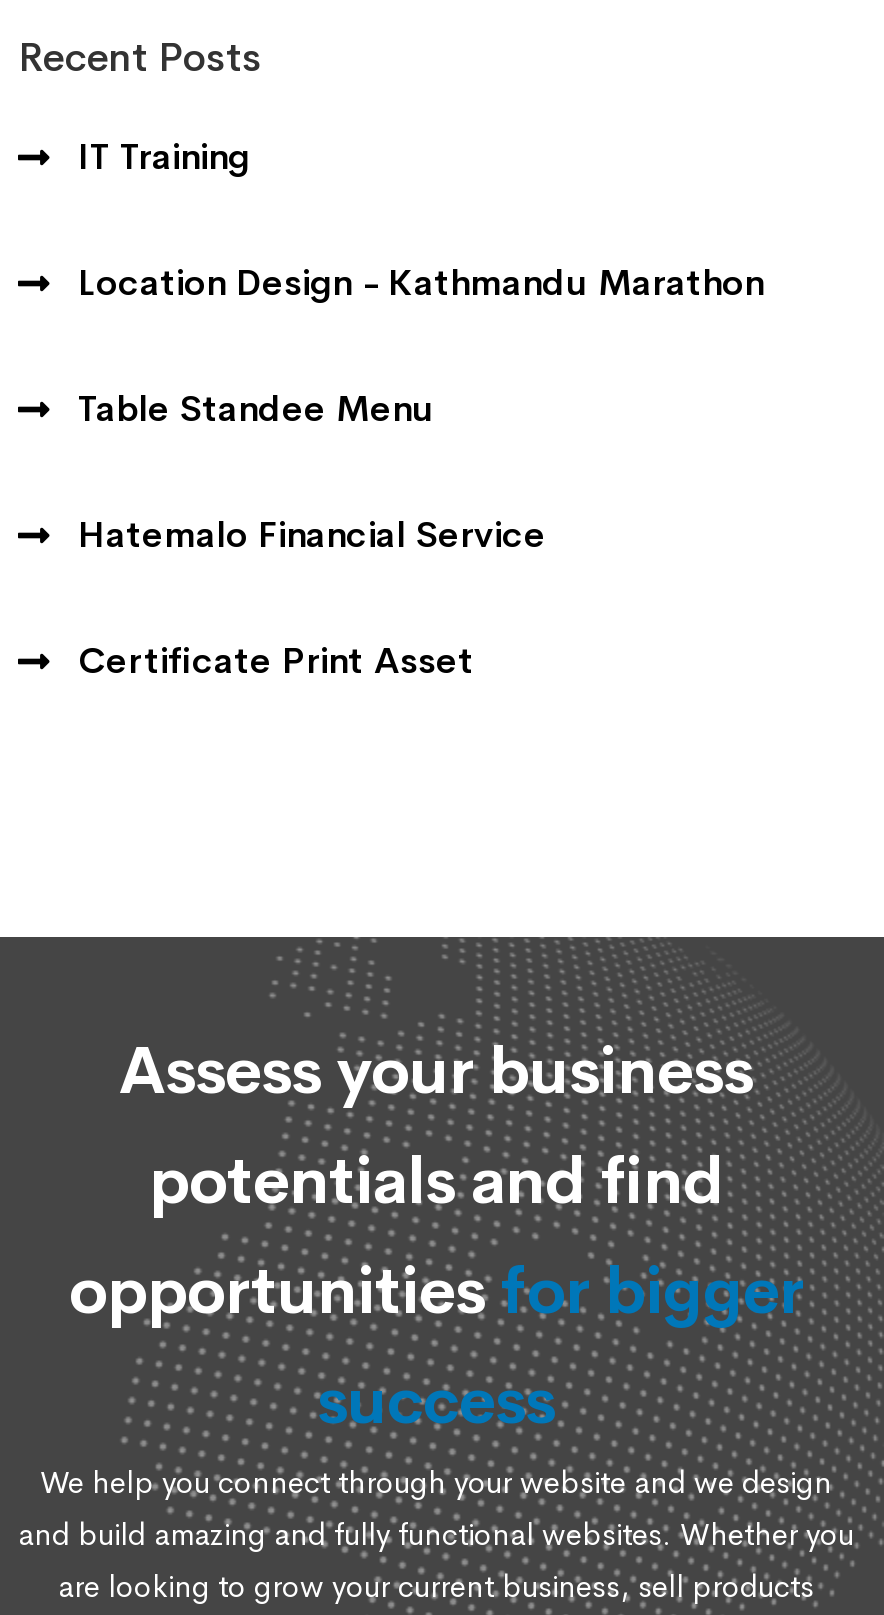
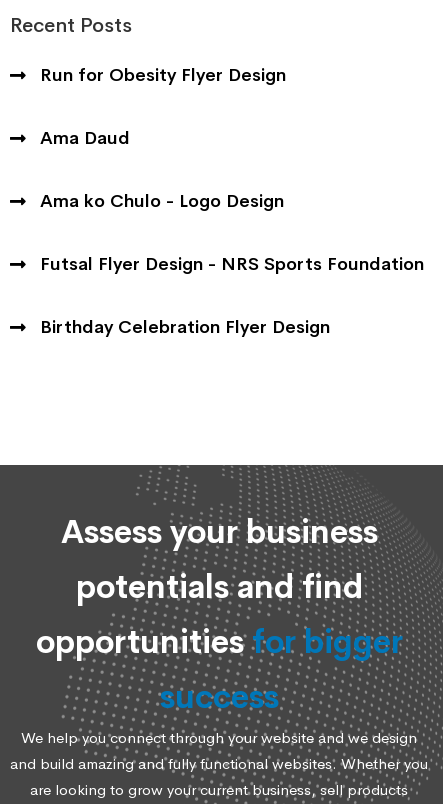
[78,135,250,179] IT Training -> [40,64,286,86] Run for Obesity Flyer Design
[78,261,764,305] Location Design - Kathmandu Marathon -> [40,127,130,149] Ama Daud
[78,387,434,431] Table Standee Menu -> [40,190,284,212] Ama ko Chulo - Logo Design
[78,513,546,557] Hatemalo Financial Service -> [40,253,424,275] Futsal Flyer Design - NRS Sports Foundation
[78,639,474,683] Certificate Print Asset -> [40,316,330,338] Birthday Celebration Flyer Design

